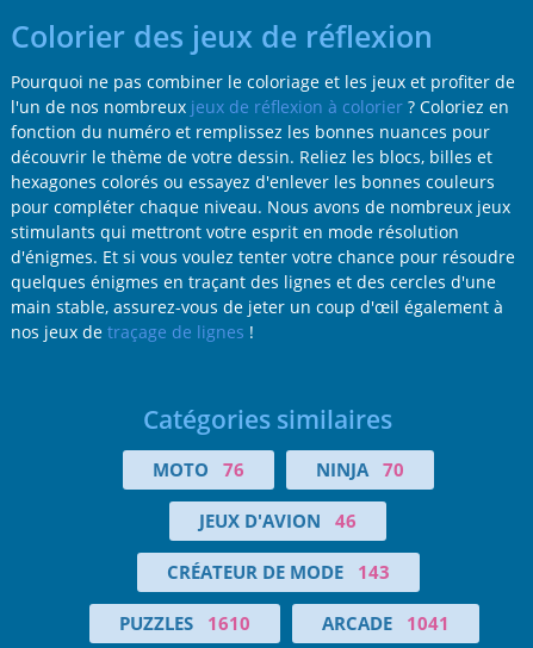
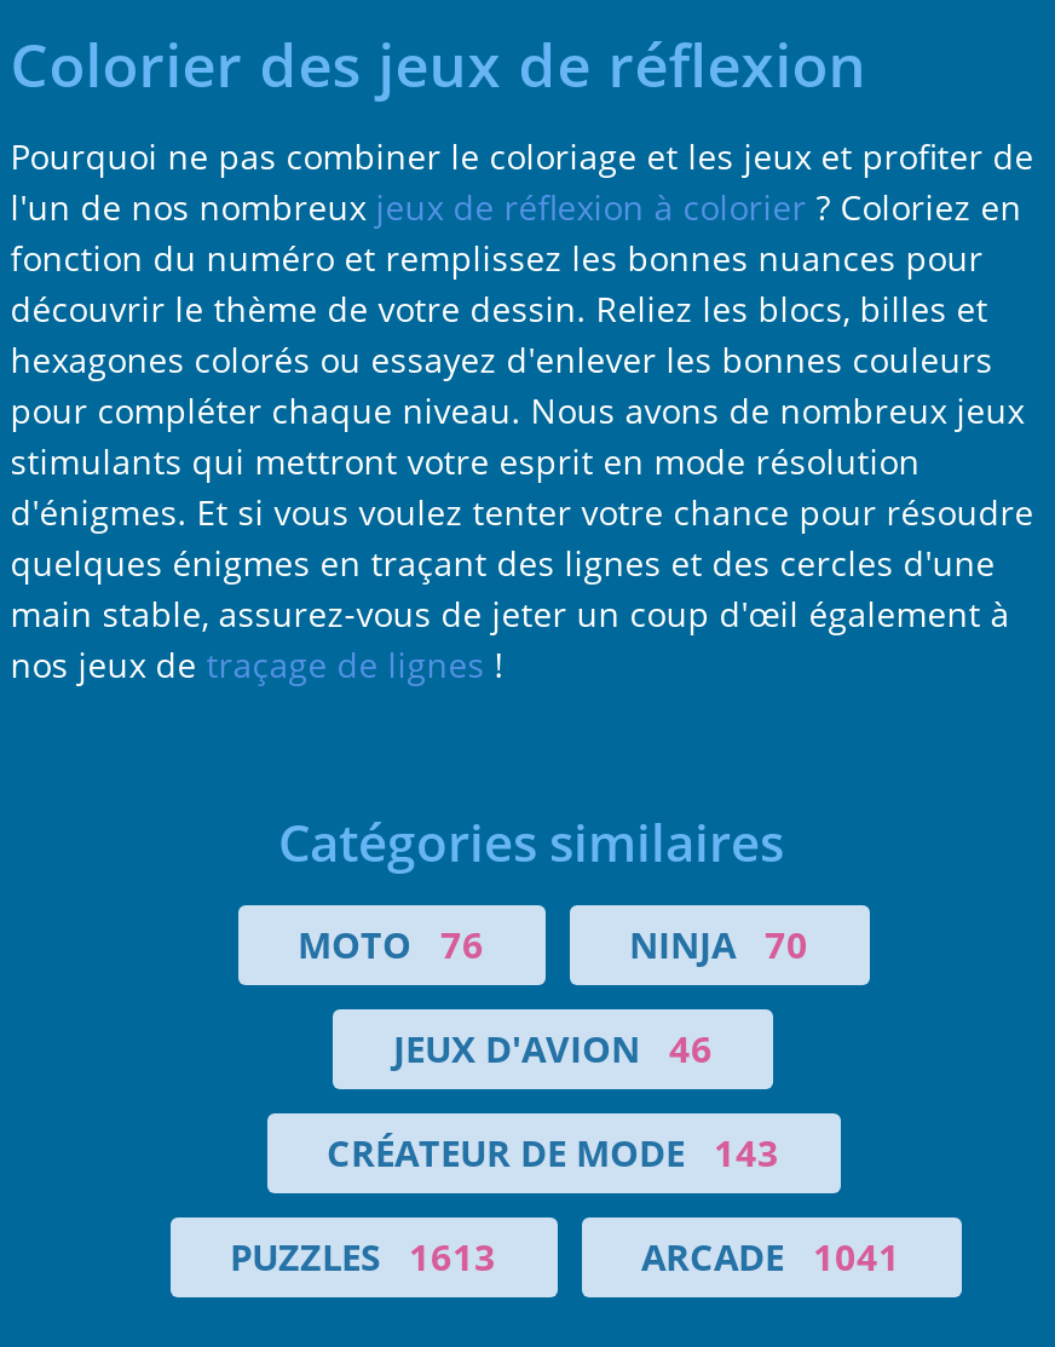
[119,611,250,635] PUZZLES 1610 -> [230,1233,496,1281] PUZZLES 1613

